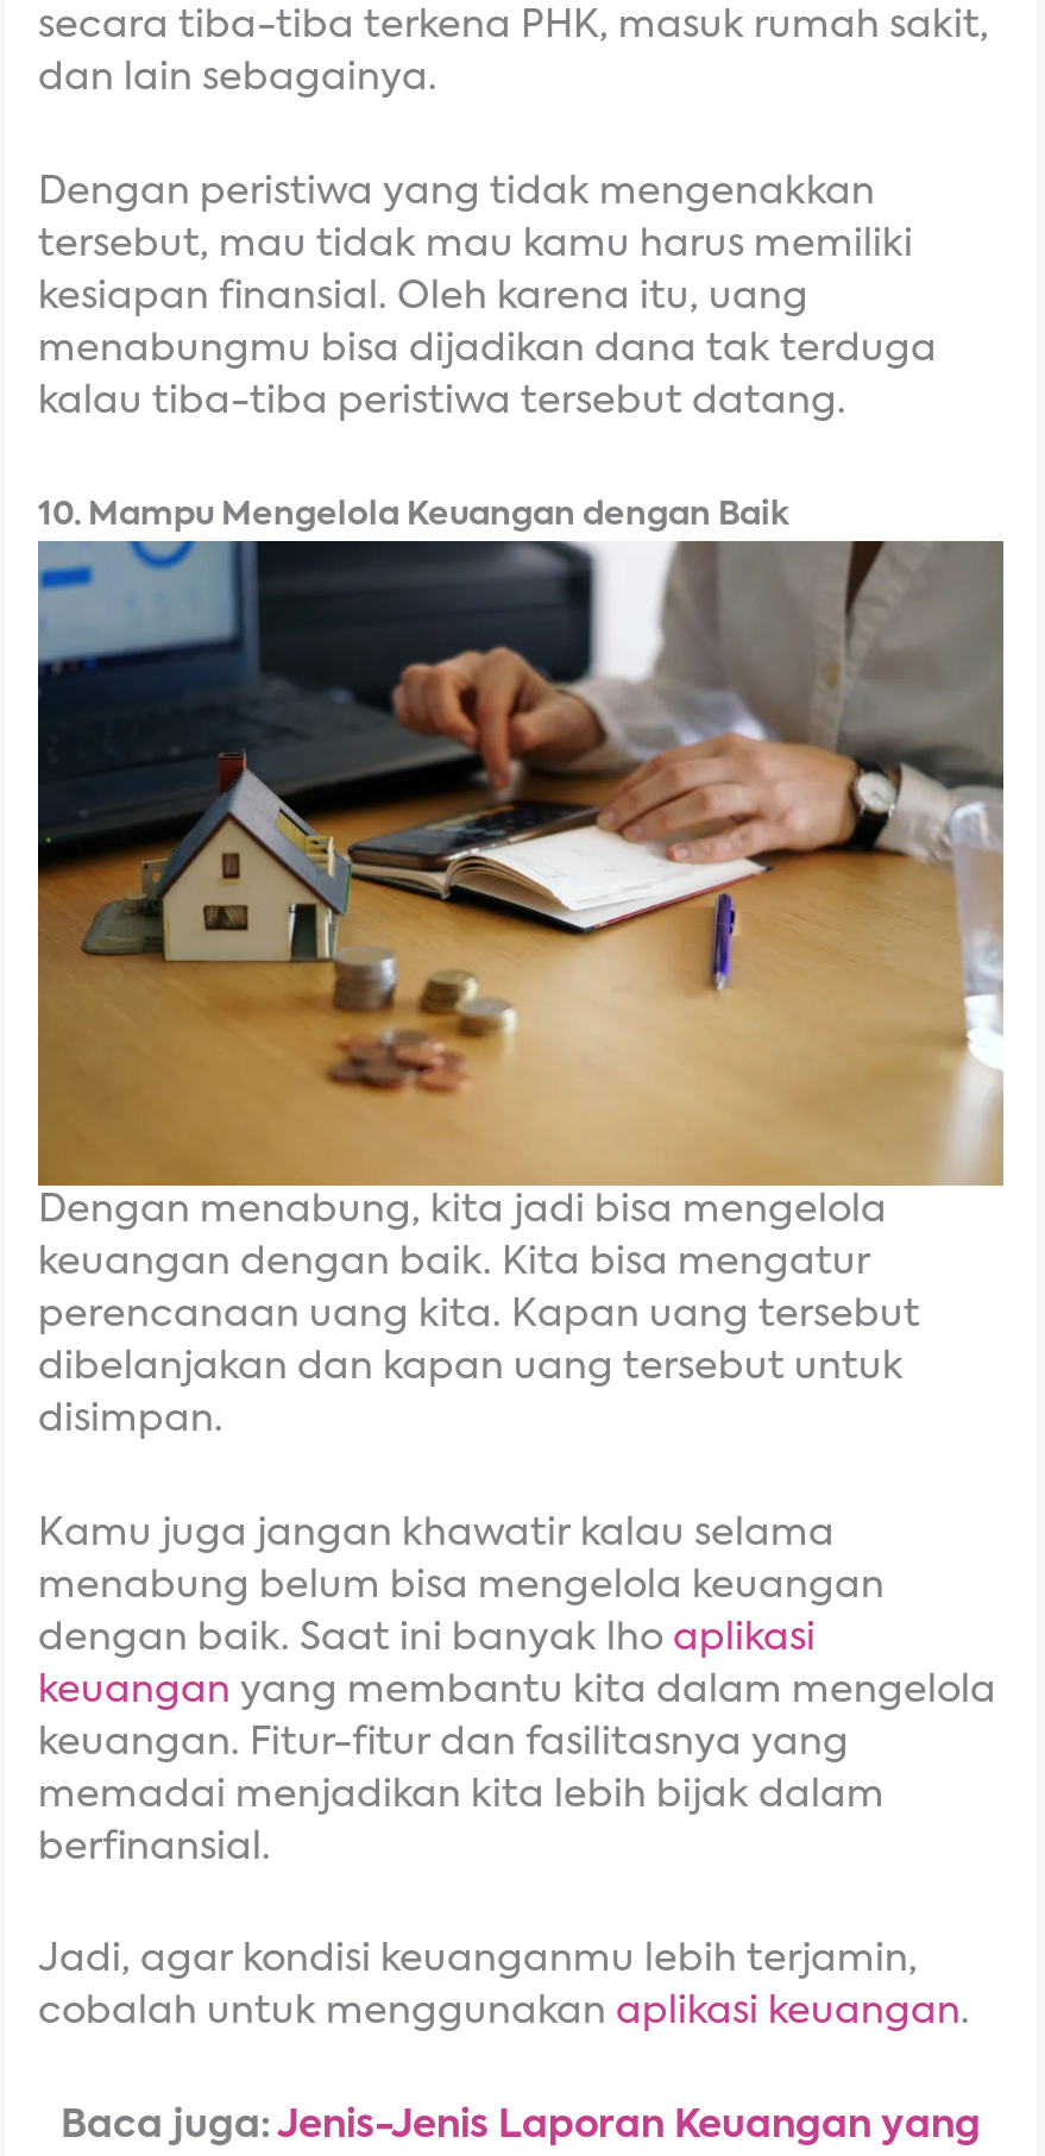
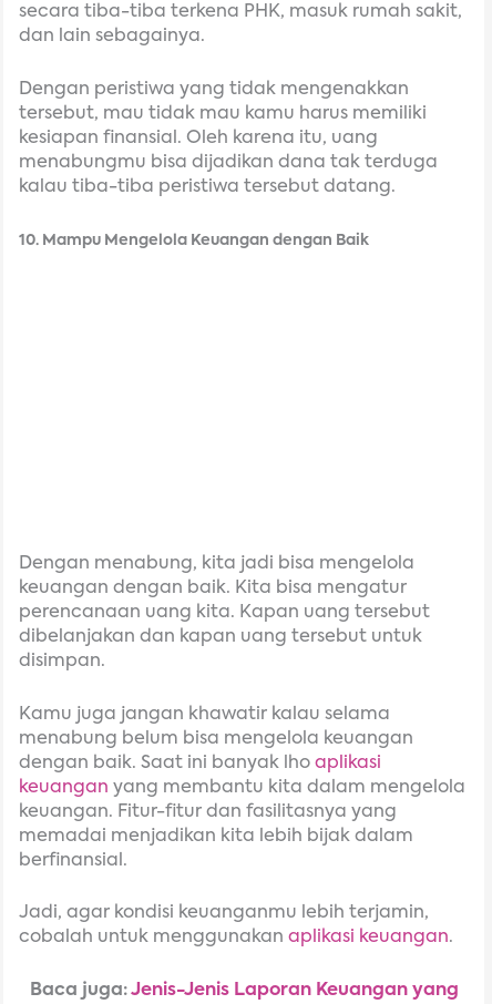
[36,538,1006,1187] [image] -> none

